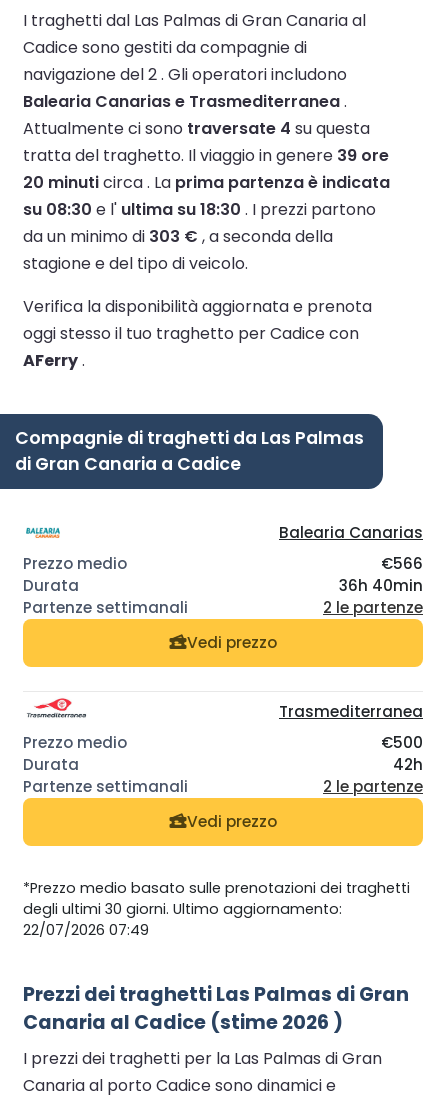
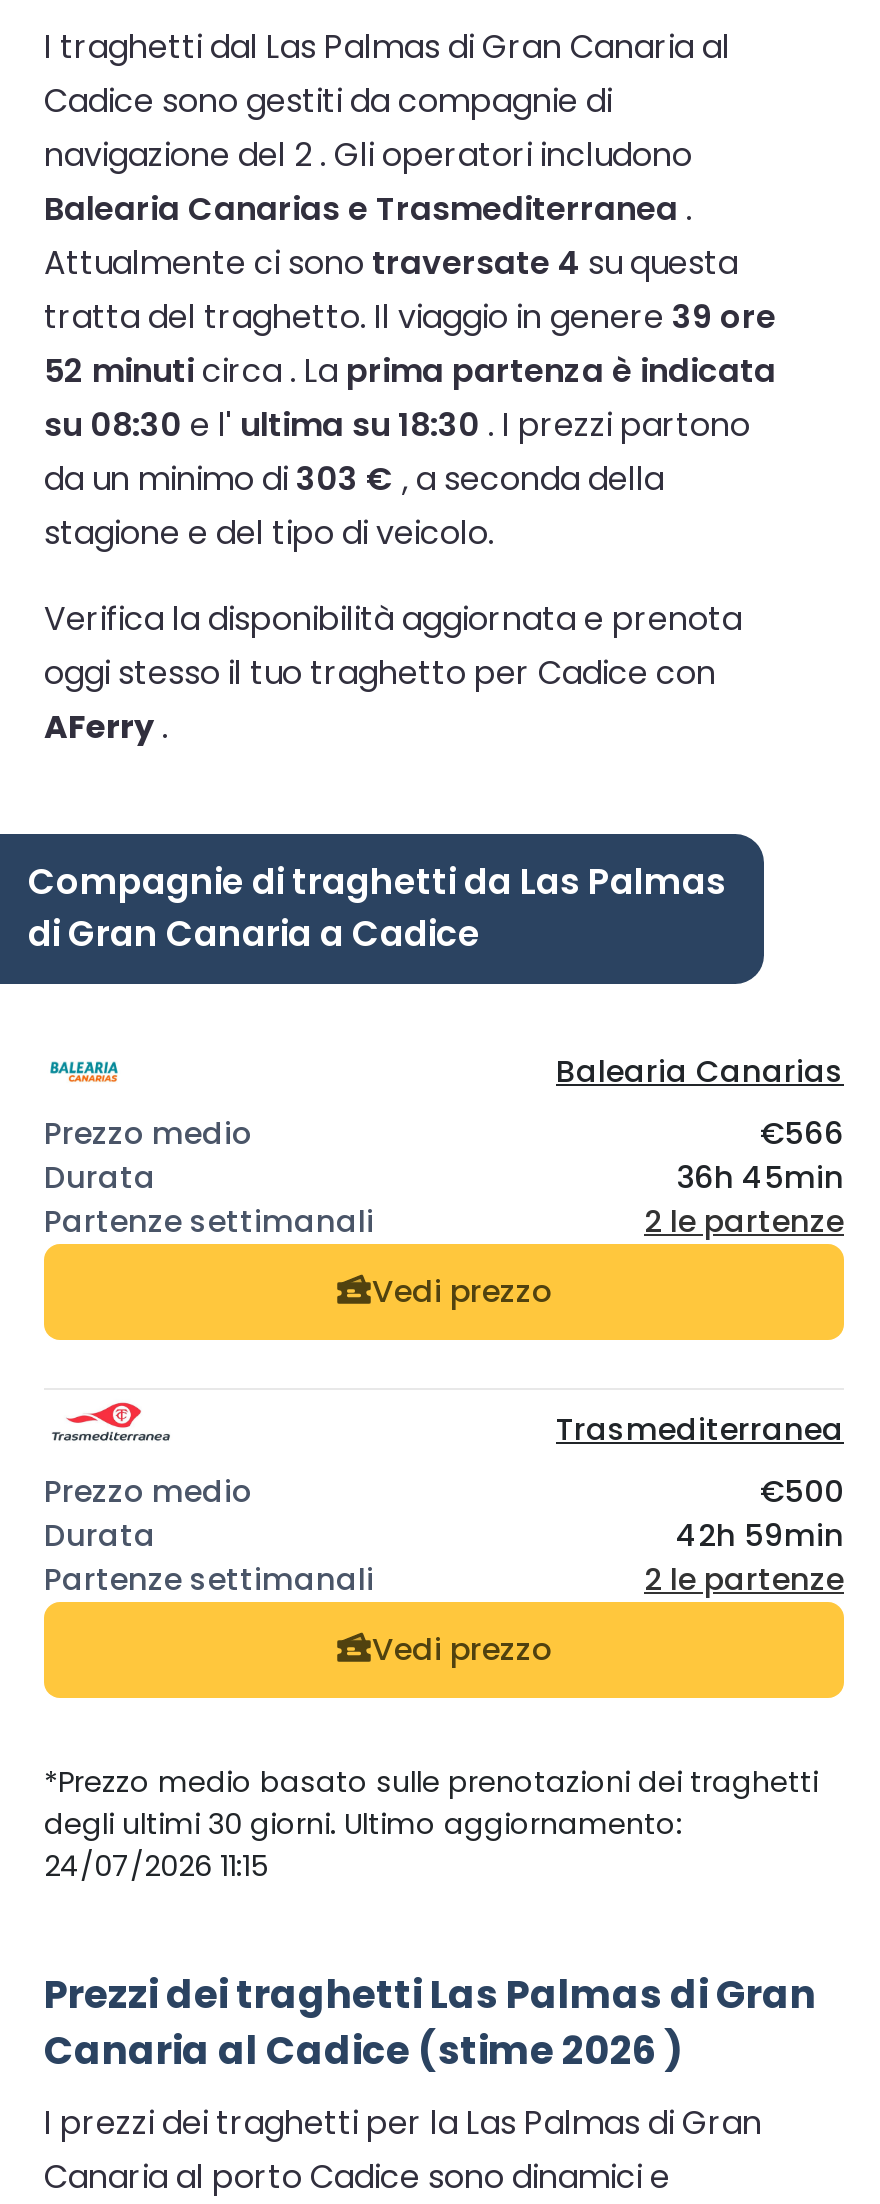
[23,171,390,194] 20 minuti circa . La prima partenza è indicata -> [44,347,776,393] 52 minuti circa . La prima partenza è indicata
[339,575,423,596] 36h 40min -> [676,1156,844,1198] 36h 45min
[393,754,423,775] 42h -> [676,1514,844,1556] 42h 59min
[23,920,149,940] 22/07/2026 07:49 -> [44,1846,270,1886] 24/07/2026 11:15

